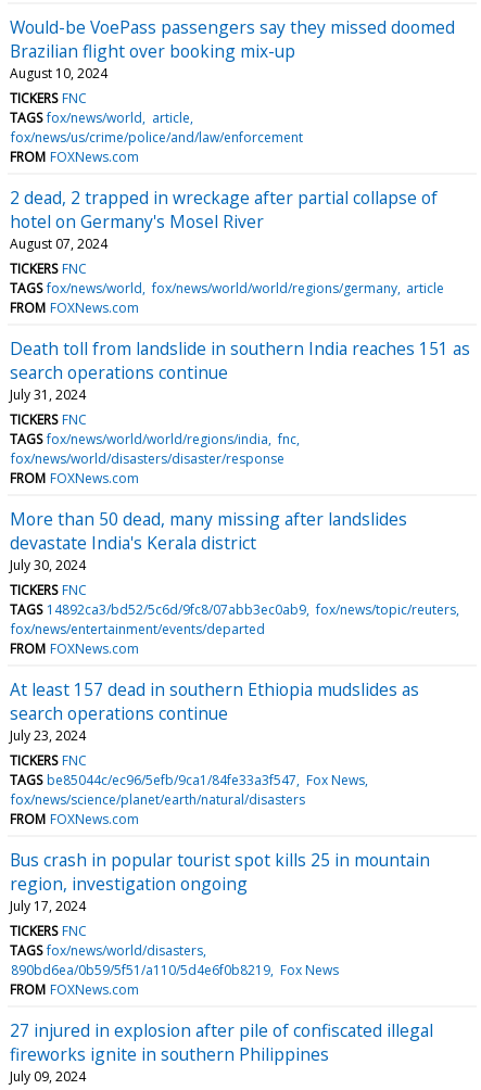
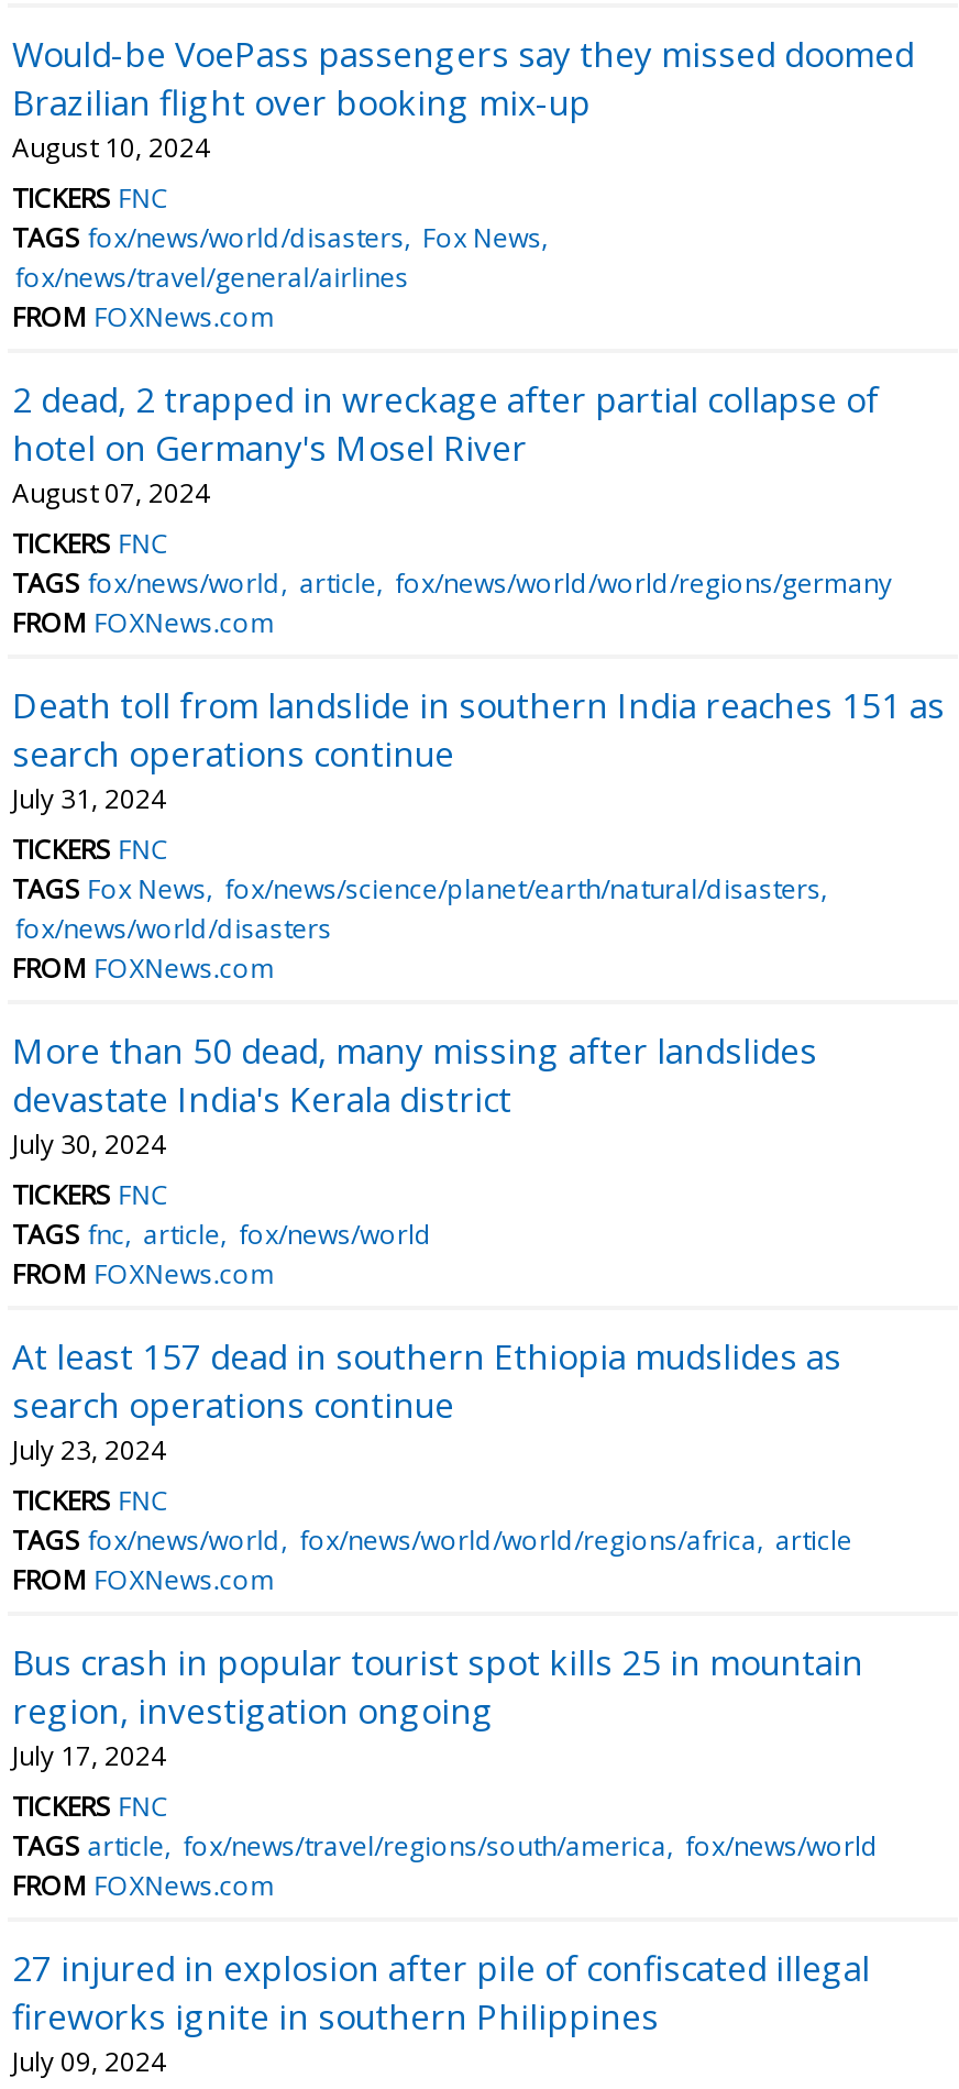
[10,108,303,146] TAGS fox/news/world article | fox/news/us/crime/police/and/law/enforcement -> [12,219,541,296] TAGS fox/news/world/disasters Fox News | fox/news/travel/general/airlines
[10,279,444,297] TAGS fox/news/world fox/news/world/world/regions/germany article -> [12,564,892,602] TAGS fox/news/world article fox/news/world/world/regions/germany
[10,430,296,468] TAGS fox/news/world/world/regions/india fnc | fox/news/world/disasters/disaster/response -> [12,870,821,947] TAGS Fox News fox/news/science/planet/earth/natural/disasters | fox/news/world/disasters
[10,600,456,638] TAGS 14892ca3/bd52/5c6d/9fc8/07abb3ec0ab9 fox/news/topic/reuters | fox/news/entertainment/events/departed -> [12,1215,432,1253] TAGS fnc article fox/news/world
[10,771,364,809] TAGS be85044c/ec96/5efb/9ca1/84fe33a3f547 Fox News | fox/news/science/planet/earth/natural/disasters -> [12,1521,852,1559] TAGS fox/news/world fox/news/world/world/regions/africa article
[10,941,338,979] TAGS fox/news/world/disasters | 890bd6ea/0b59/5f51/a110/5d4e6f0b8219 Fox News -> [12,1827,878,1864] TAGS article fox/news/travel/regions/south/america fox/news/world

